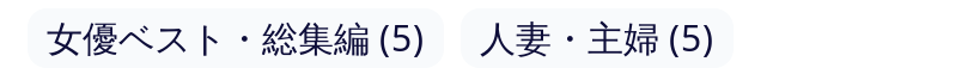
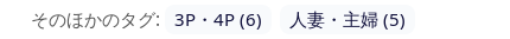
[47,12,425,60] 女優ベスト・総集編 (5) -> [31,7,262,31] そのほかのタグ: 3P・4P (6)

